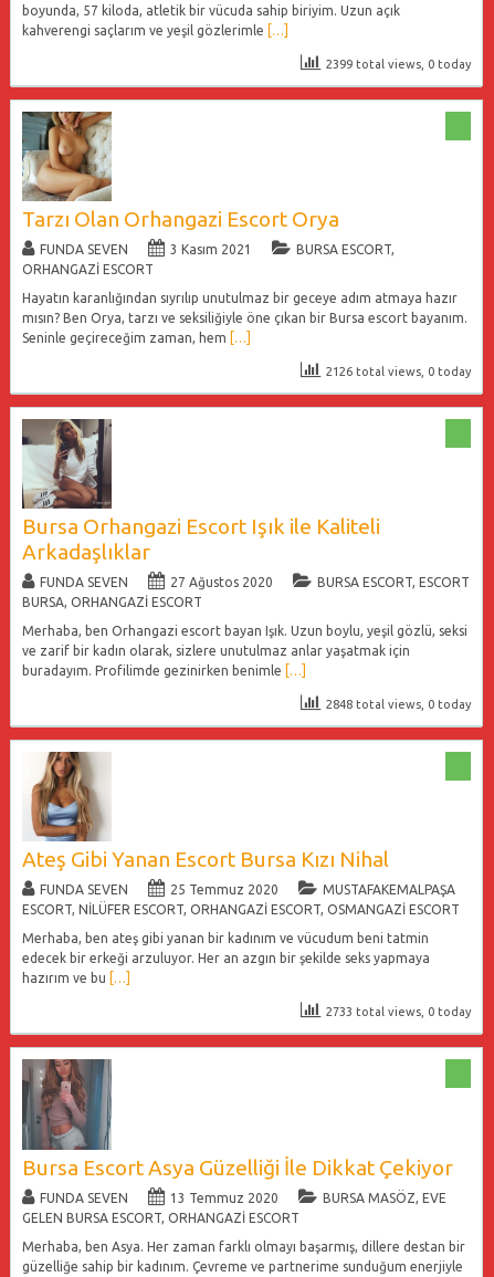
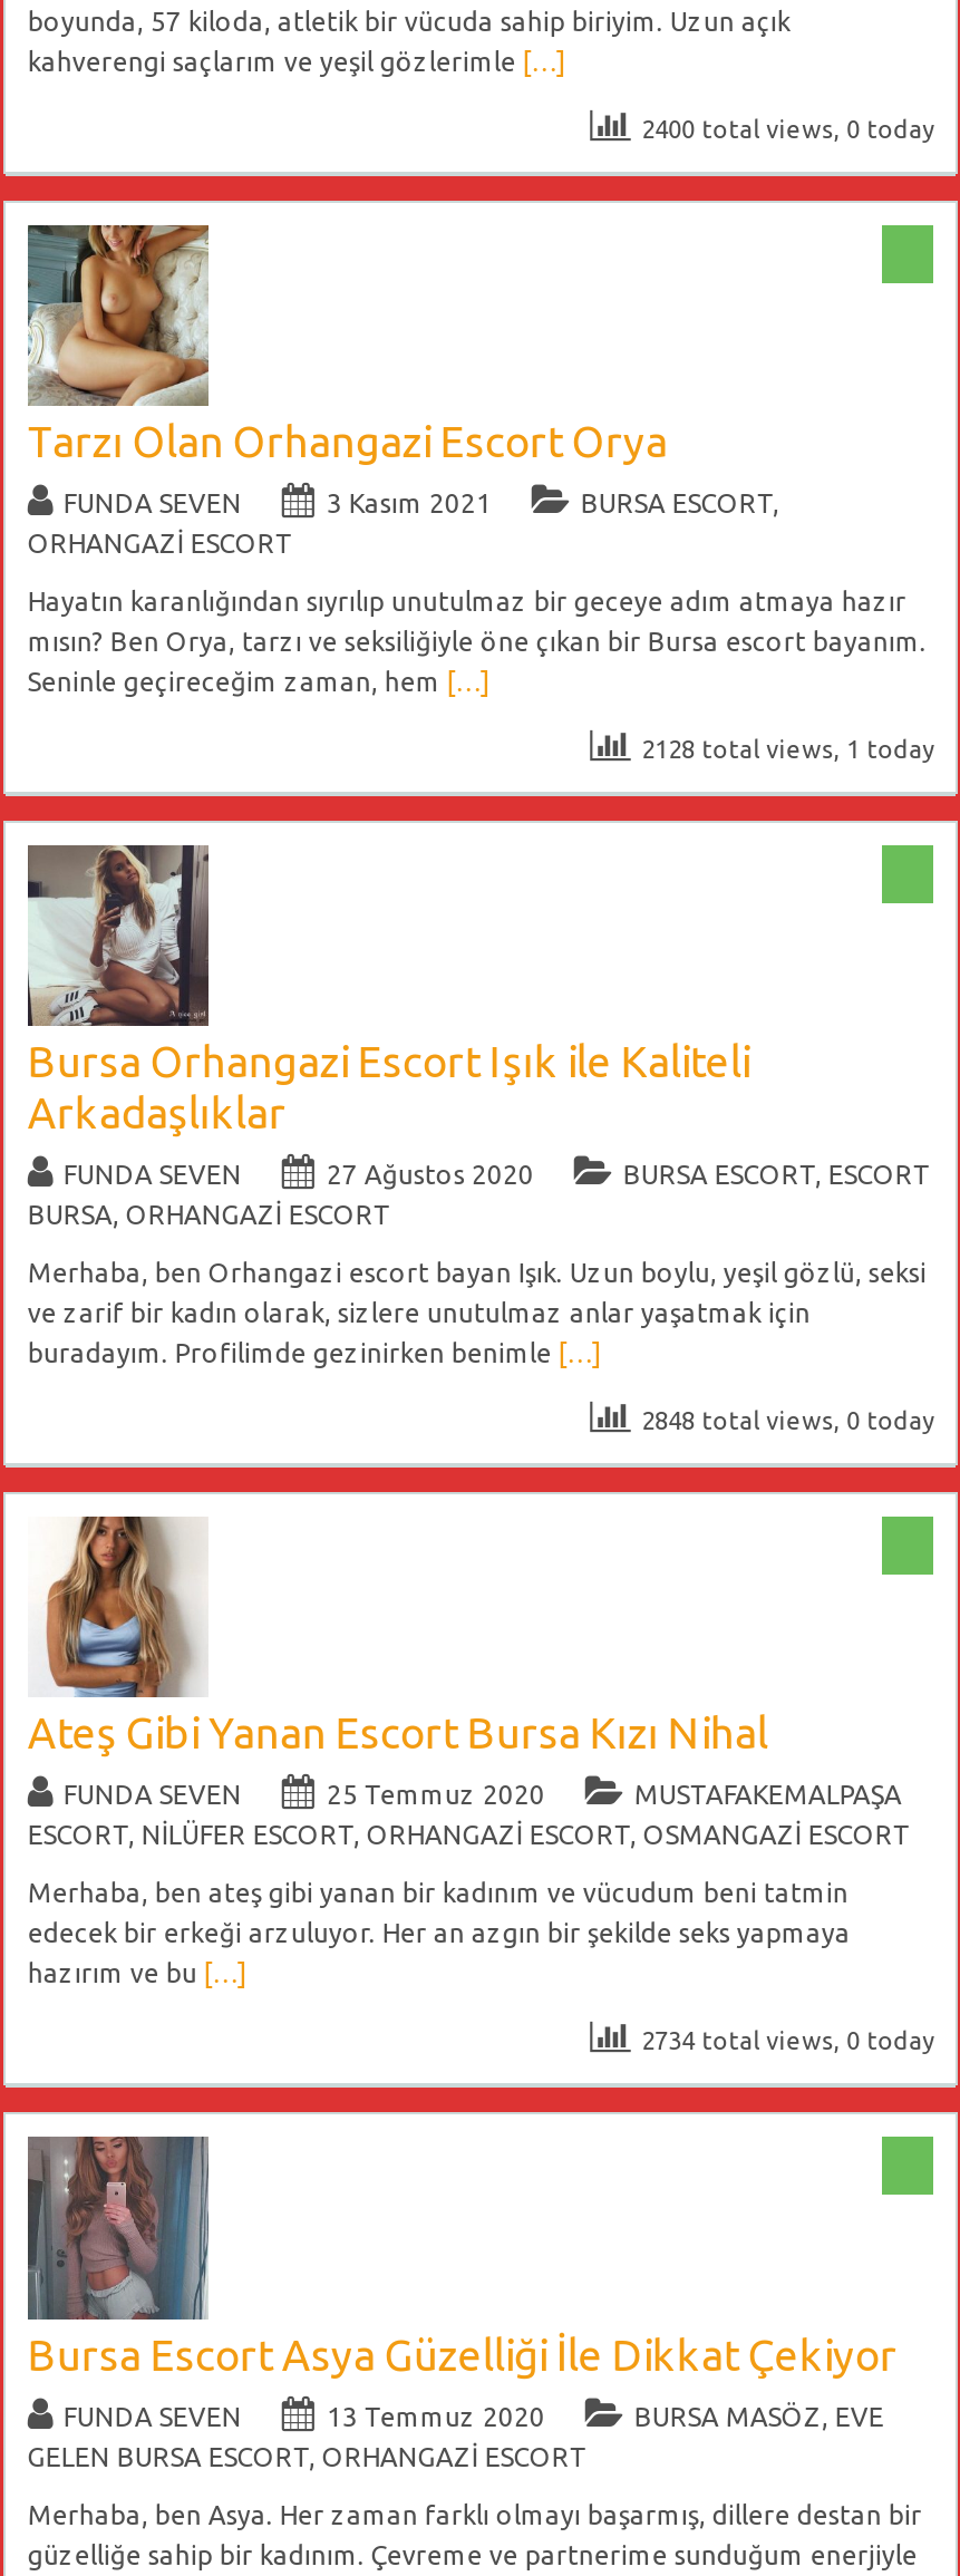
[326,58,471,71] 2399 total views, 0 today -> [642,116,934,143] 2400 total views, 0 today
[326,365,471,378] 2126 total views, 0 today -> [642,737,934,763] 2128 total views, 1 today
[326,1006,471,1019] 2733 total views, 0 today -> [642,2028,934,2055] 2734 total views, 0 today

